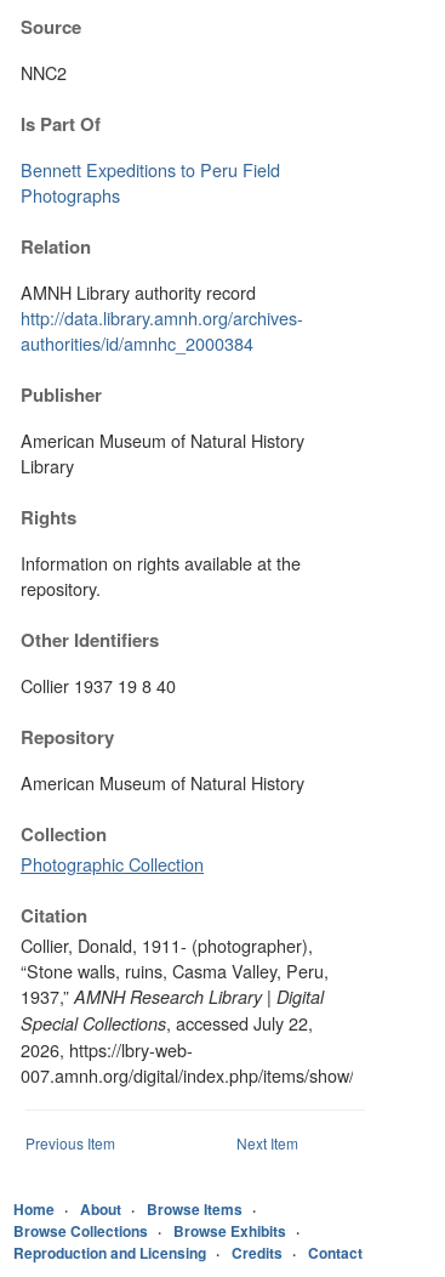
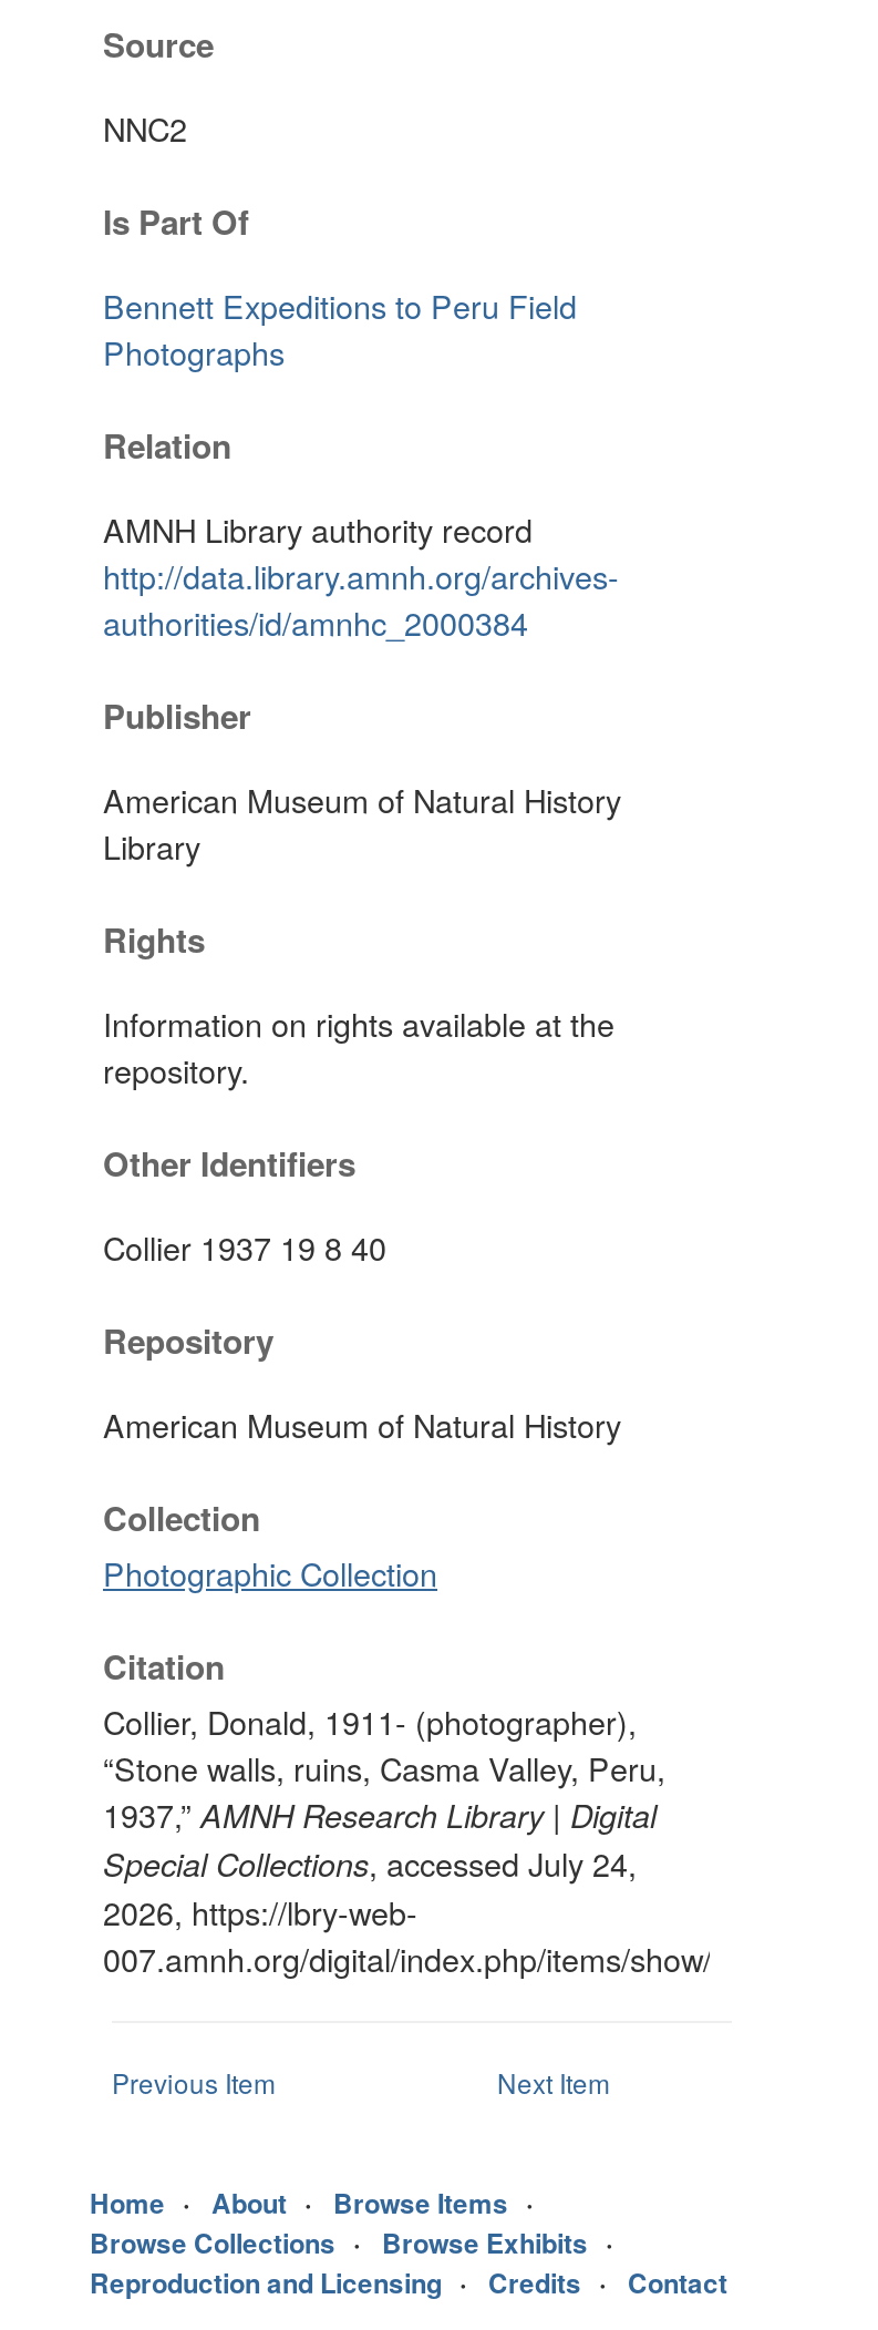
[21,1010,313,1036] Special Collections, accessed July 22, -> [103,1840,637,1887] Special Collections, accessed July 24,

